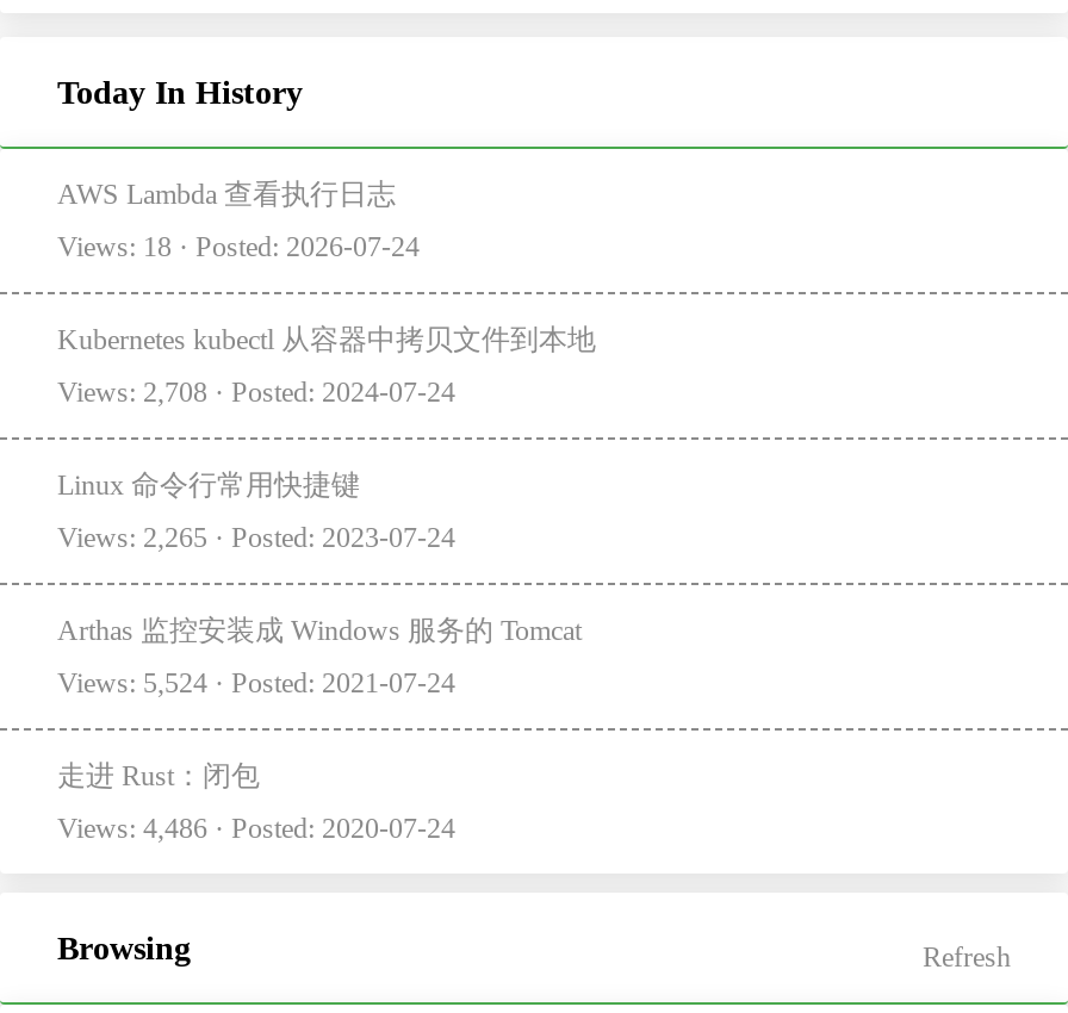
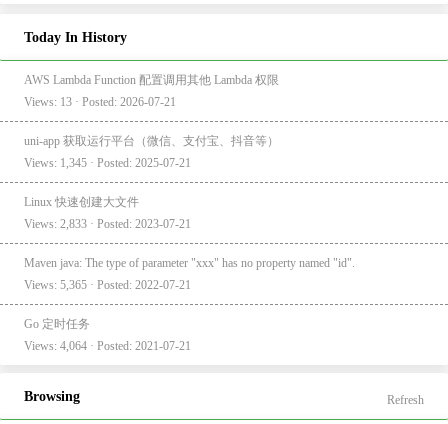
[57,177,396,210] AWS Lambda 查看执行日志 -> [24,73,279,87] AWS Lambda Function 配置调用其他 Lambda 权限
[57,230,420,263] Views: 18 · Posted: 2026-07-24 -> [24,95,176,109] Views: 13 · Posted: 2026-07-21
[57,322,596,356] Kubernetes kubectl 从容器中拷贝文件到本地 -> [24,134,279,148] uni-app 获取运行平台（微信、支付宝、抖音等）
[57,375,455,408] Views: 2,708 · Posted: 2024-07-24 -> [24,156,191,170] Views: 1,345 · Posted: 2025-07-21
[57,468,360,501] Linux 命令行常用快捷键 -> [24,195,139,209] Linux 快速创建大文件
[57,520,455,554] Views: 2,265 · Posted: 2023-07-24 -> [24,217,191,231] Views: 2,833 · Posted: 2023-07-21
[57,613,582,647] Arthas 监控安装成 Windows 服务的 Tomcat -> [24,256,355,270] Maven java: The type of parameter "xxx" has no property named "id".
[57,666,455,699] Views: 5,524 · Posted: 2021-07-24 -> [24,278,191,292] Views: 5,365 · Posted: 2022-07-21
[57,759,260,792] 走进 Rust：闭包 -> [24,317,90,331] Go 定时任务
[57,811,455,844] Views: 4,486 · Posted: 2020-07-24 -> [24,339,191,353] Views: 4,064 · Posted: 2021-07-21

